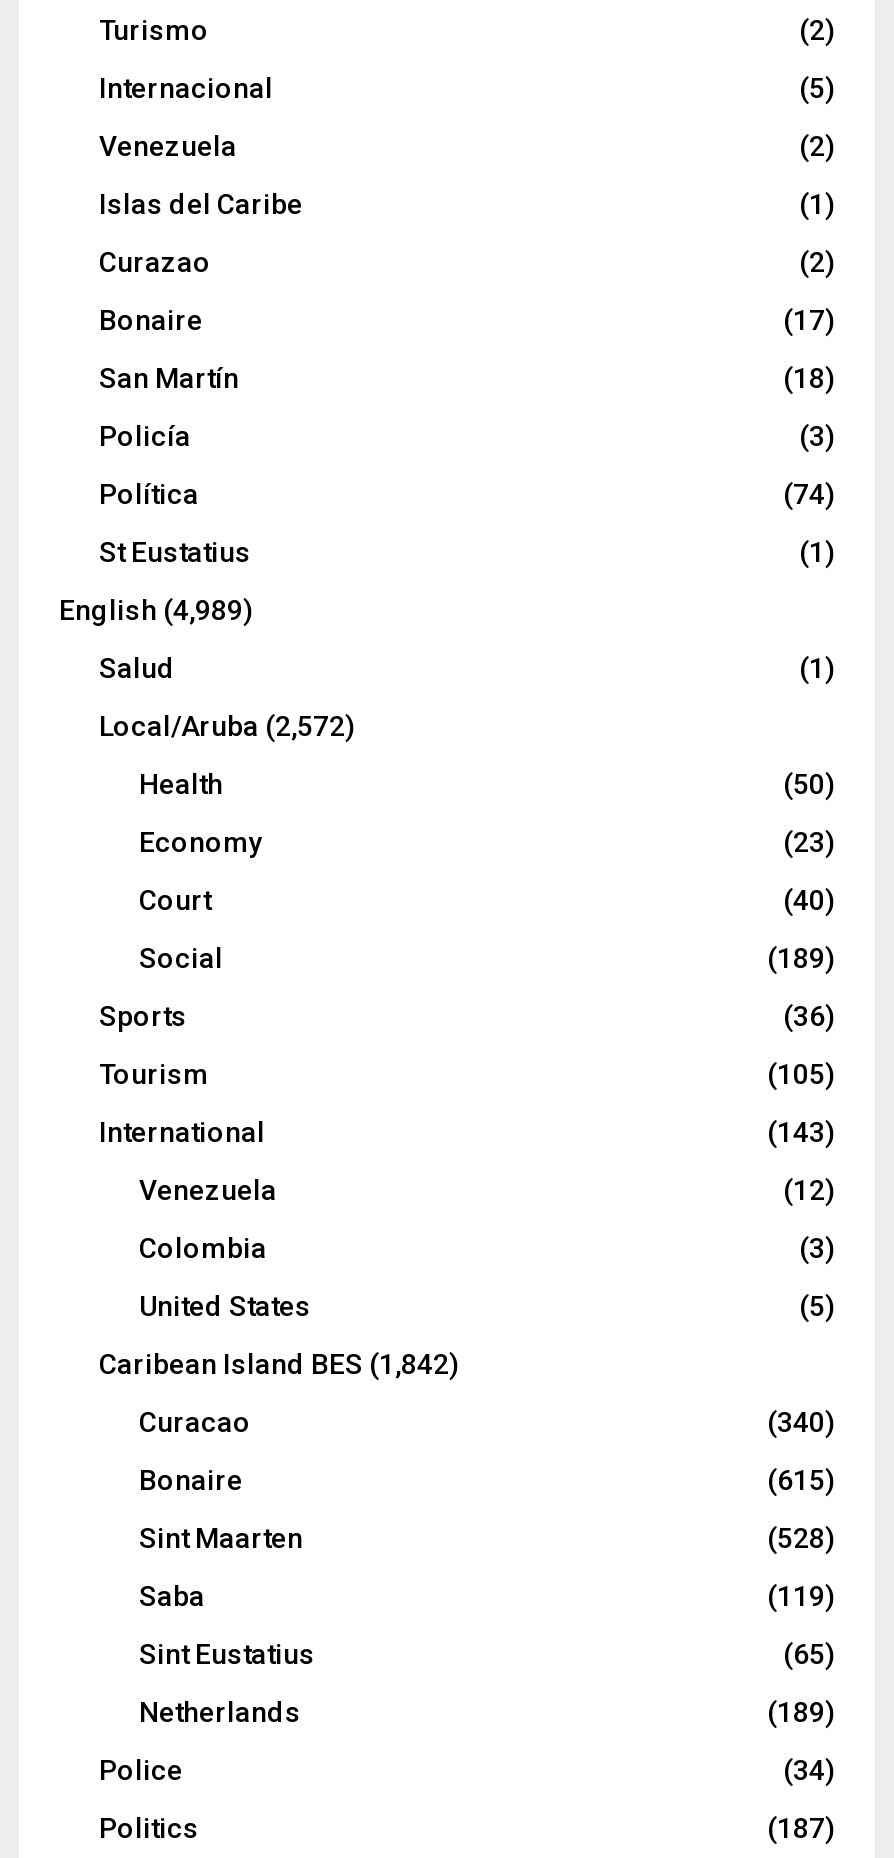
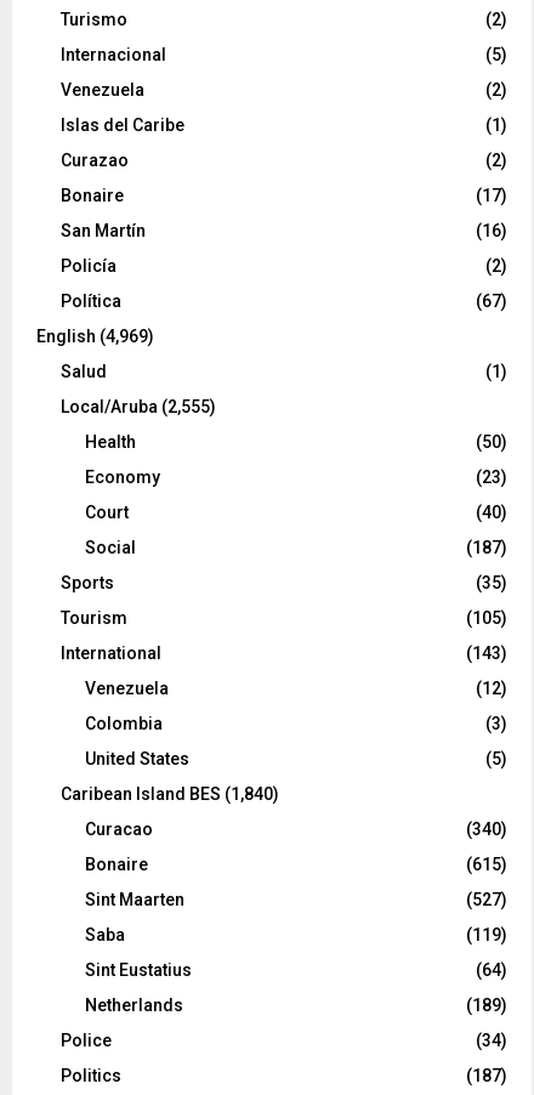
[783,361,835,393] (18) -> [476,220,507,240] (16)
[799,419,835,451] (3) -> [485,256,507,275] (2)
[59,477,835,625] (74) | St Eustatius | (1) | English (4,989) -> [36,291,507,345] (67) | English (4,969)
[99,709,355,741] Local/Aruba (2,572) -> [61,396,216,416] Local/Aruba (2,555)
[767,941,835,973] (189) -> [466,537,507,557] (187)
[783,999,835,1031] (36) -> [476,573,507,592] (35)
[99,1347,459,1379] Caribean Island BES (1,842) -> [61,784,279,803] Caribean Island BES (1,840)
[767,1521,835,1553] (528) -> [466,889,507,909] (527)
[783,1637,835,1669] (65) -> [476,960,507,979] (64)

